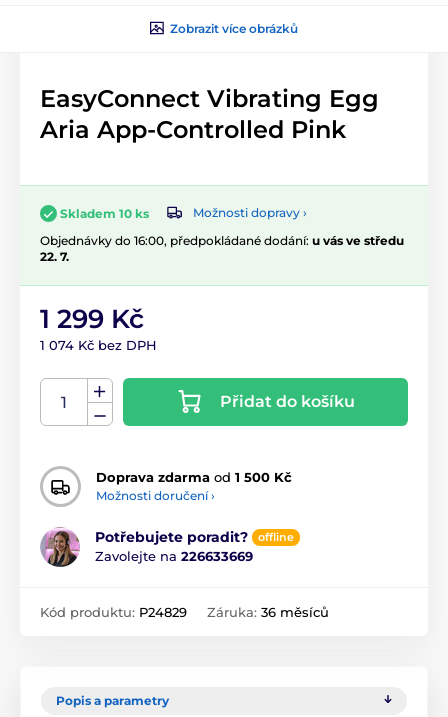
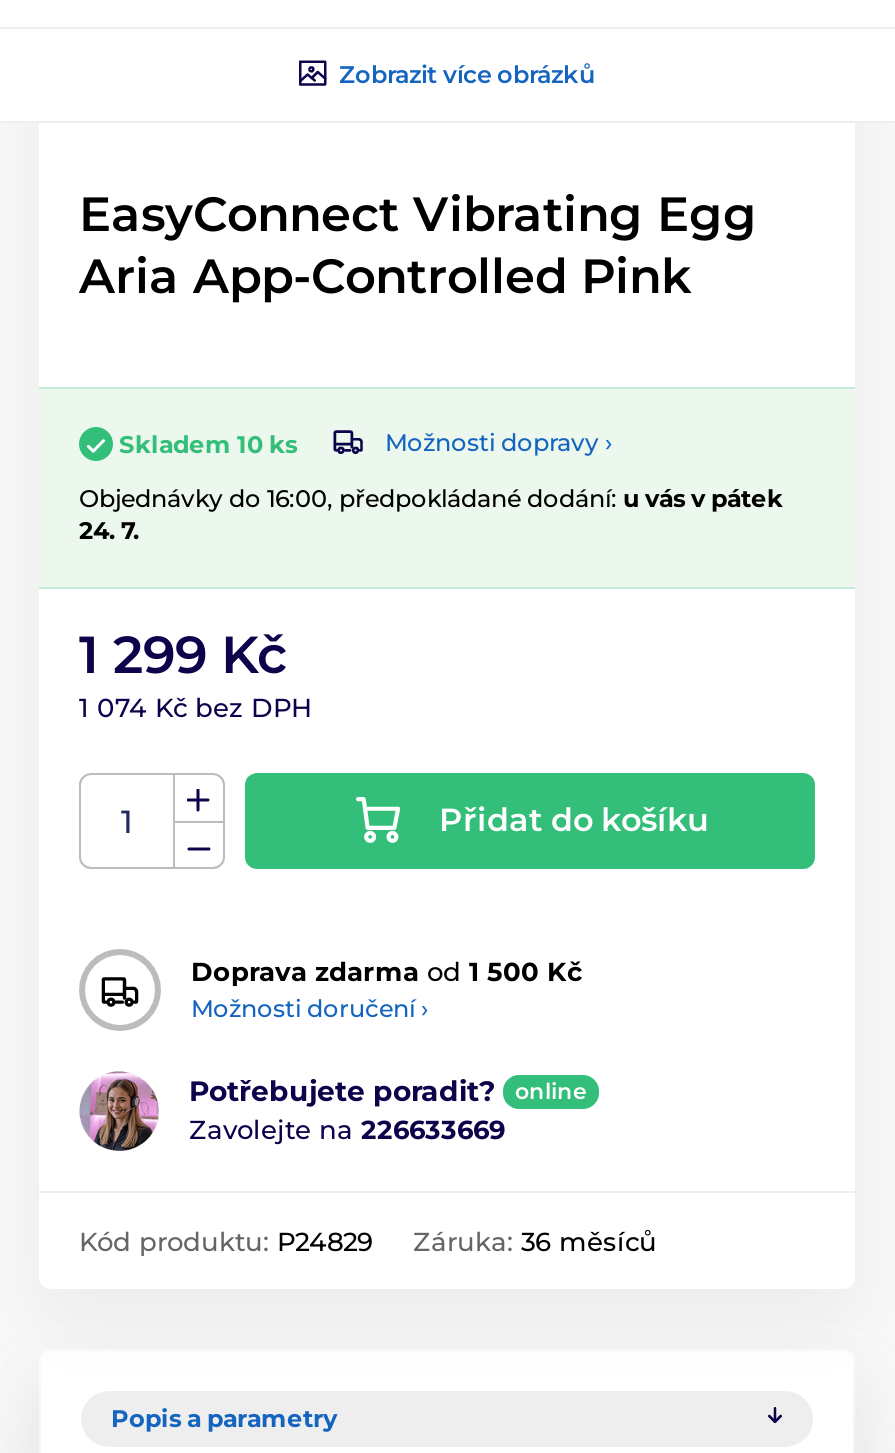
[40,233,404,248] Objednávky do 16:00, předpokládané dodání: u vás ve středu -> [79,483,783,513] Objednávky do 16:00, předpokládané dodání: u vás v pátek
[40,249,69,264] 22. 7. -> [79,515,139,545] 24. 7.
[258,530,294,544] offline -> [515,1078,587,1106] online

